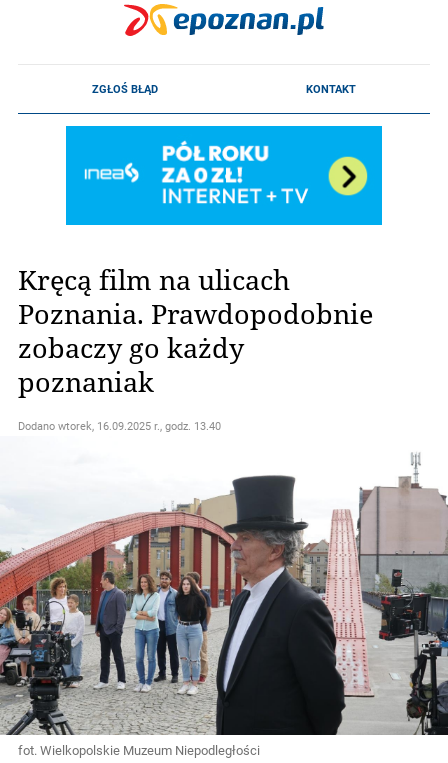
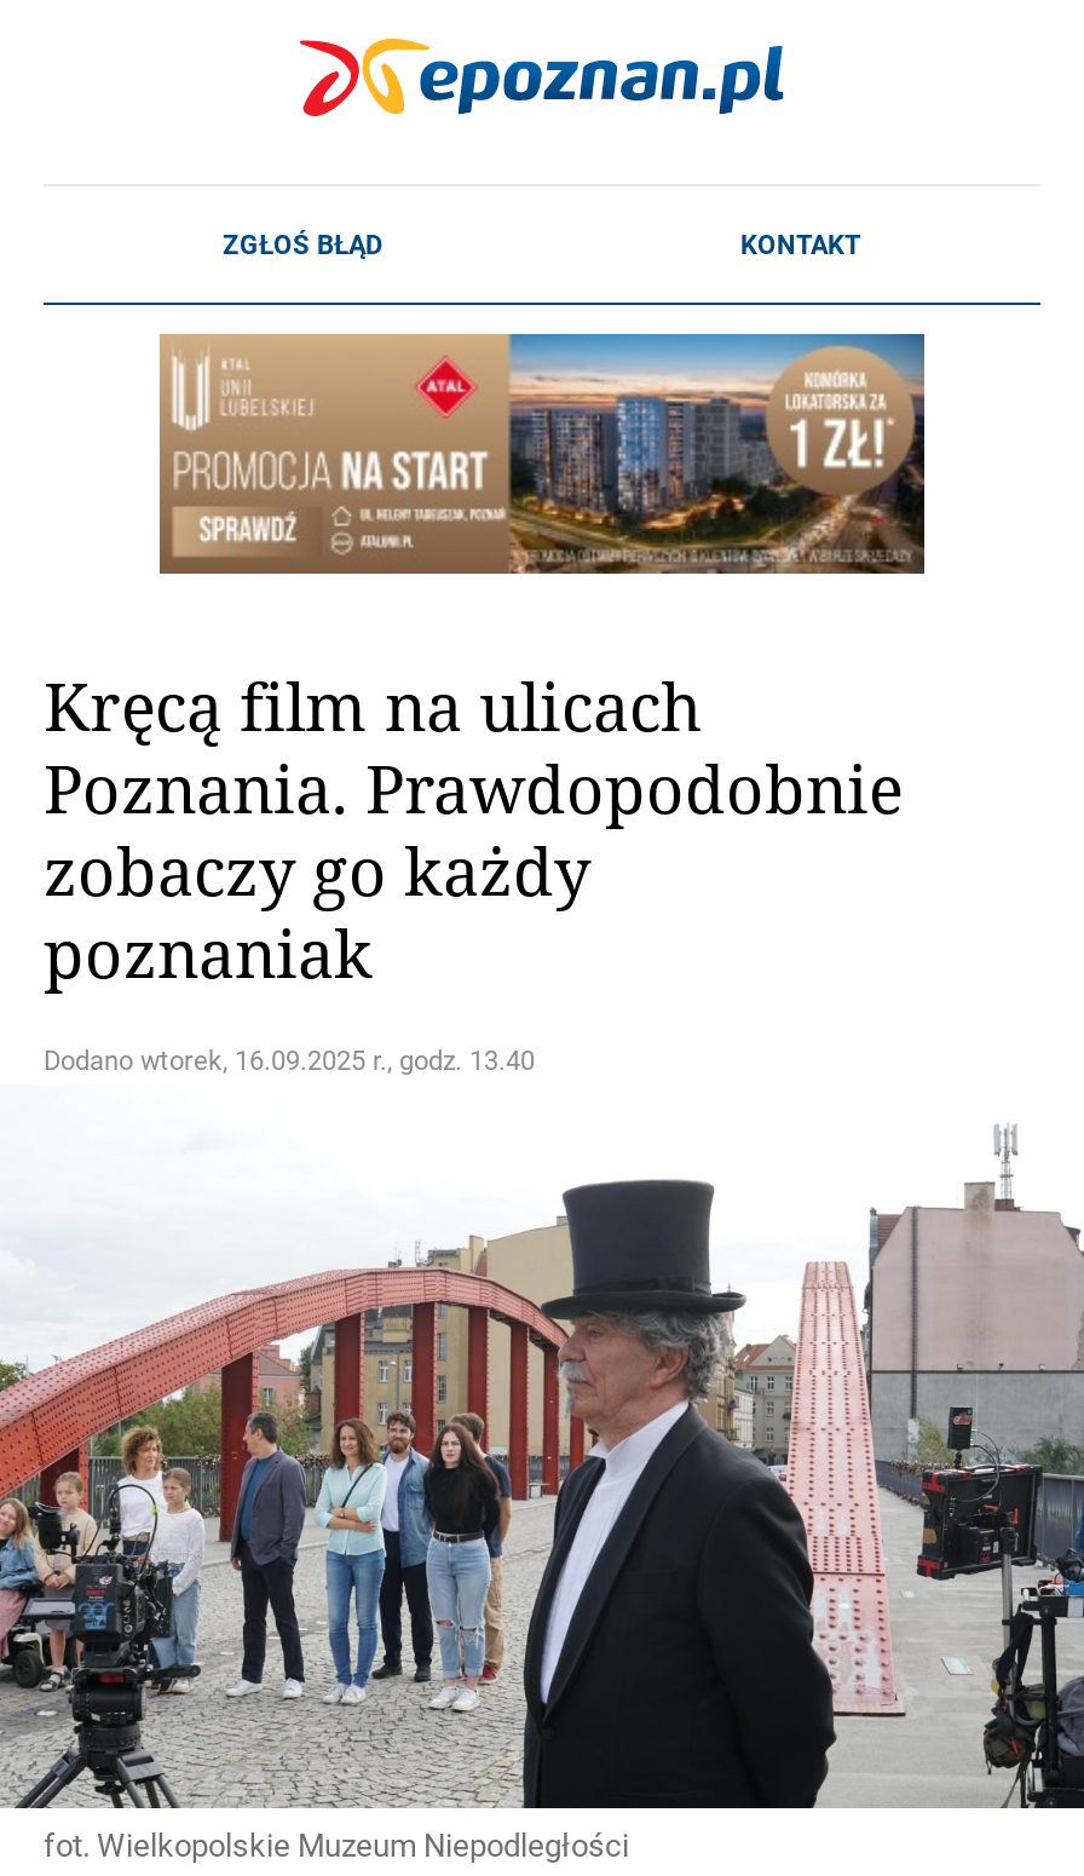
[65,125,383,226] [image] -> [157,332,927,576] [image]

